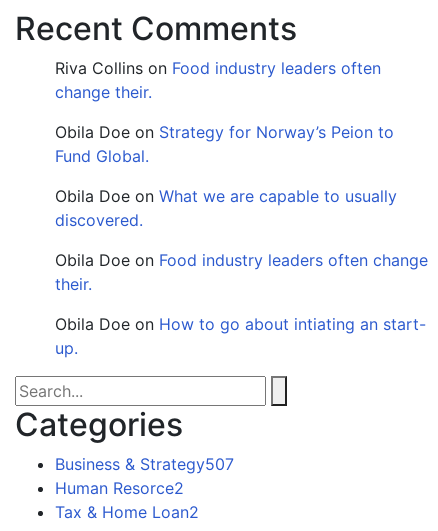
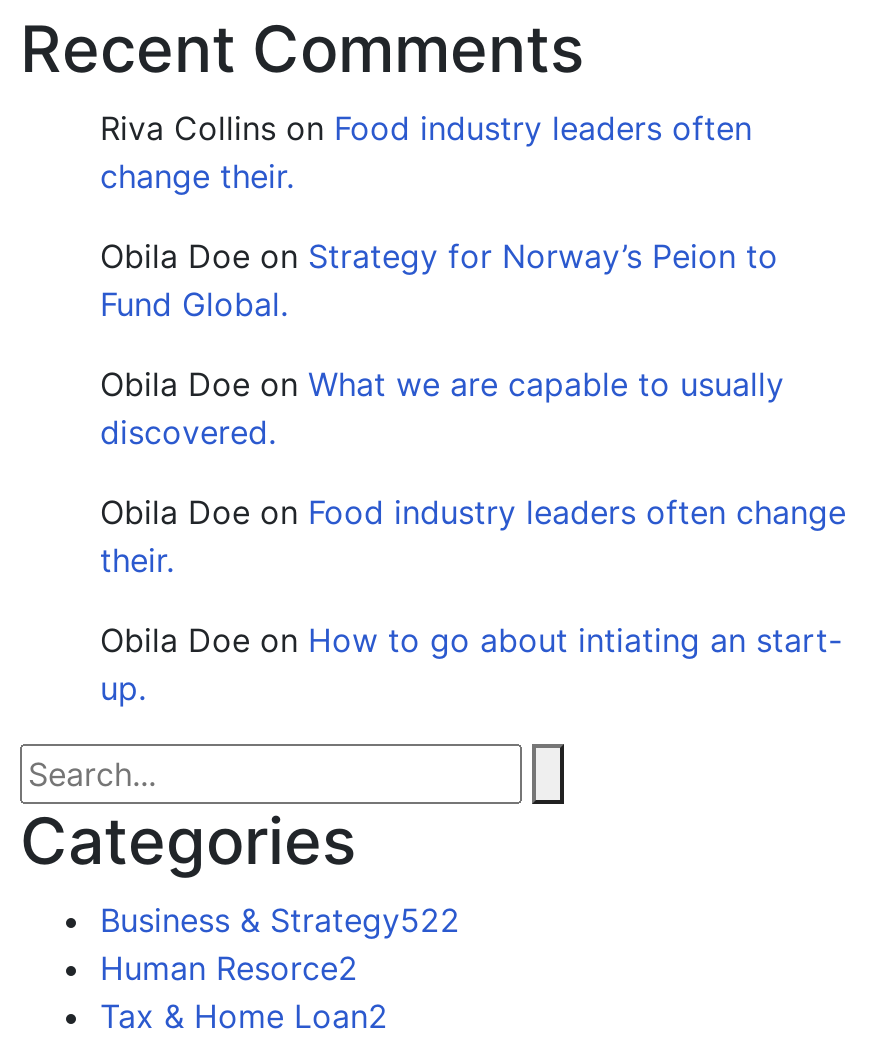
[55,454,234,474] Business & Strategy507 -> [100,900,460,940] Business & Strategy522

